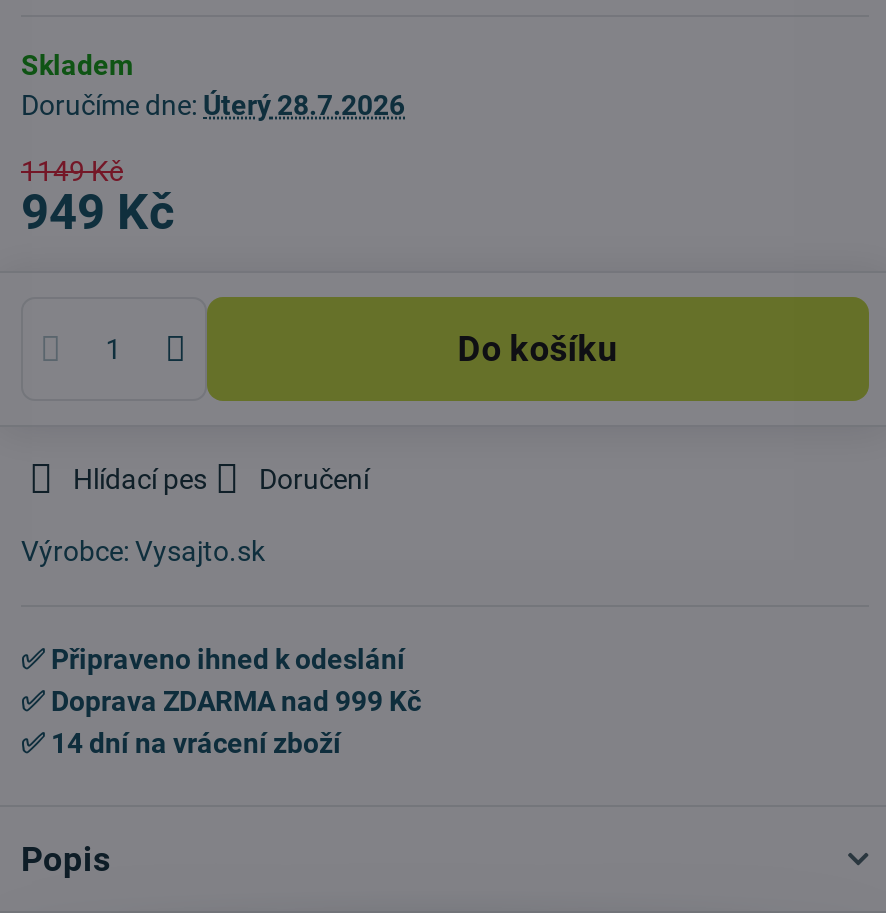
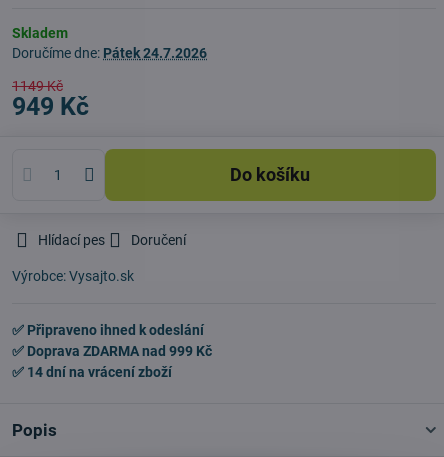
[21,89,405,121] Doručíme dne: Úterý 28.7.2026 -> [12,45,207,61] Doručíme dne: Pátek 24.7.2026

